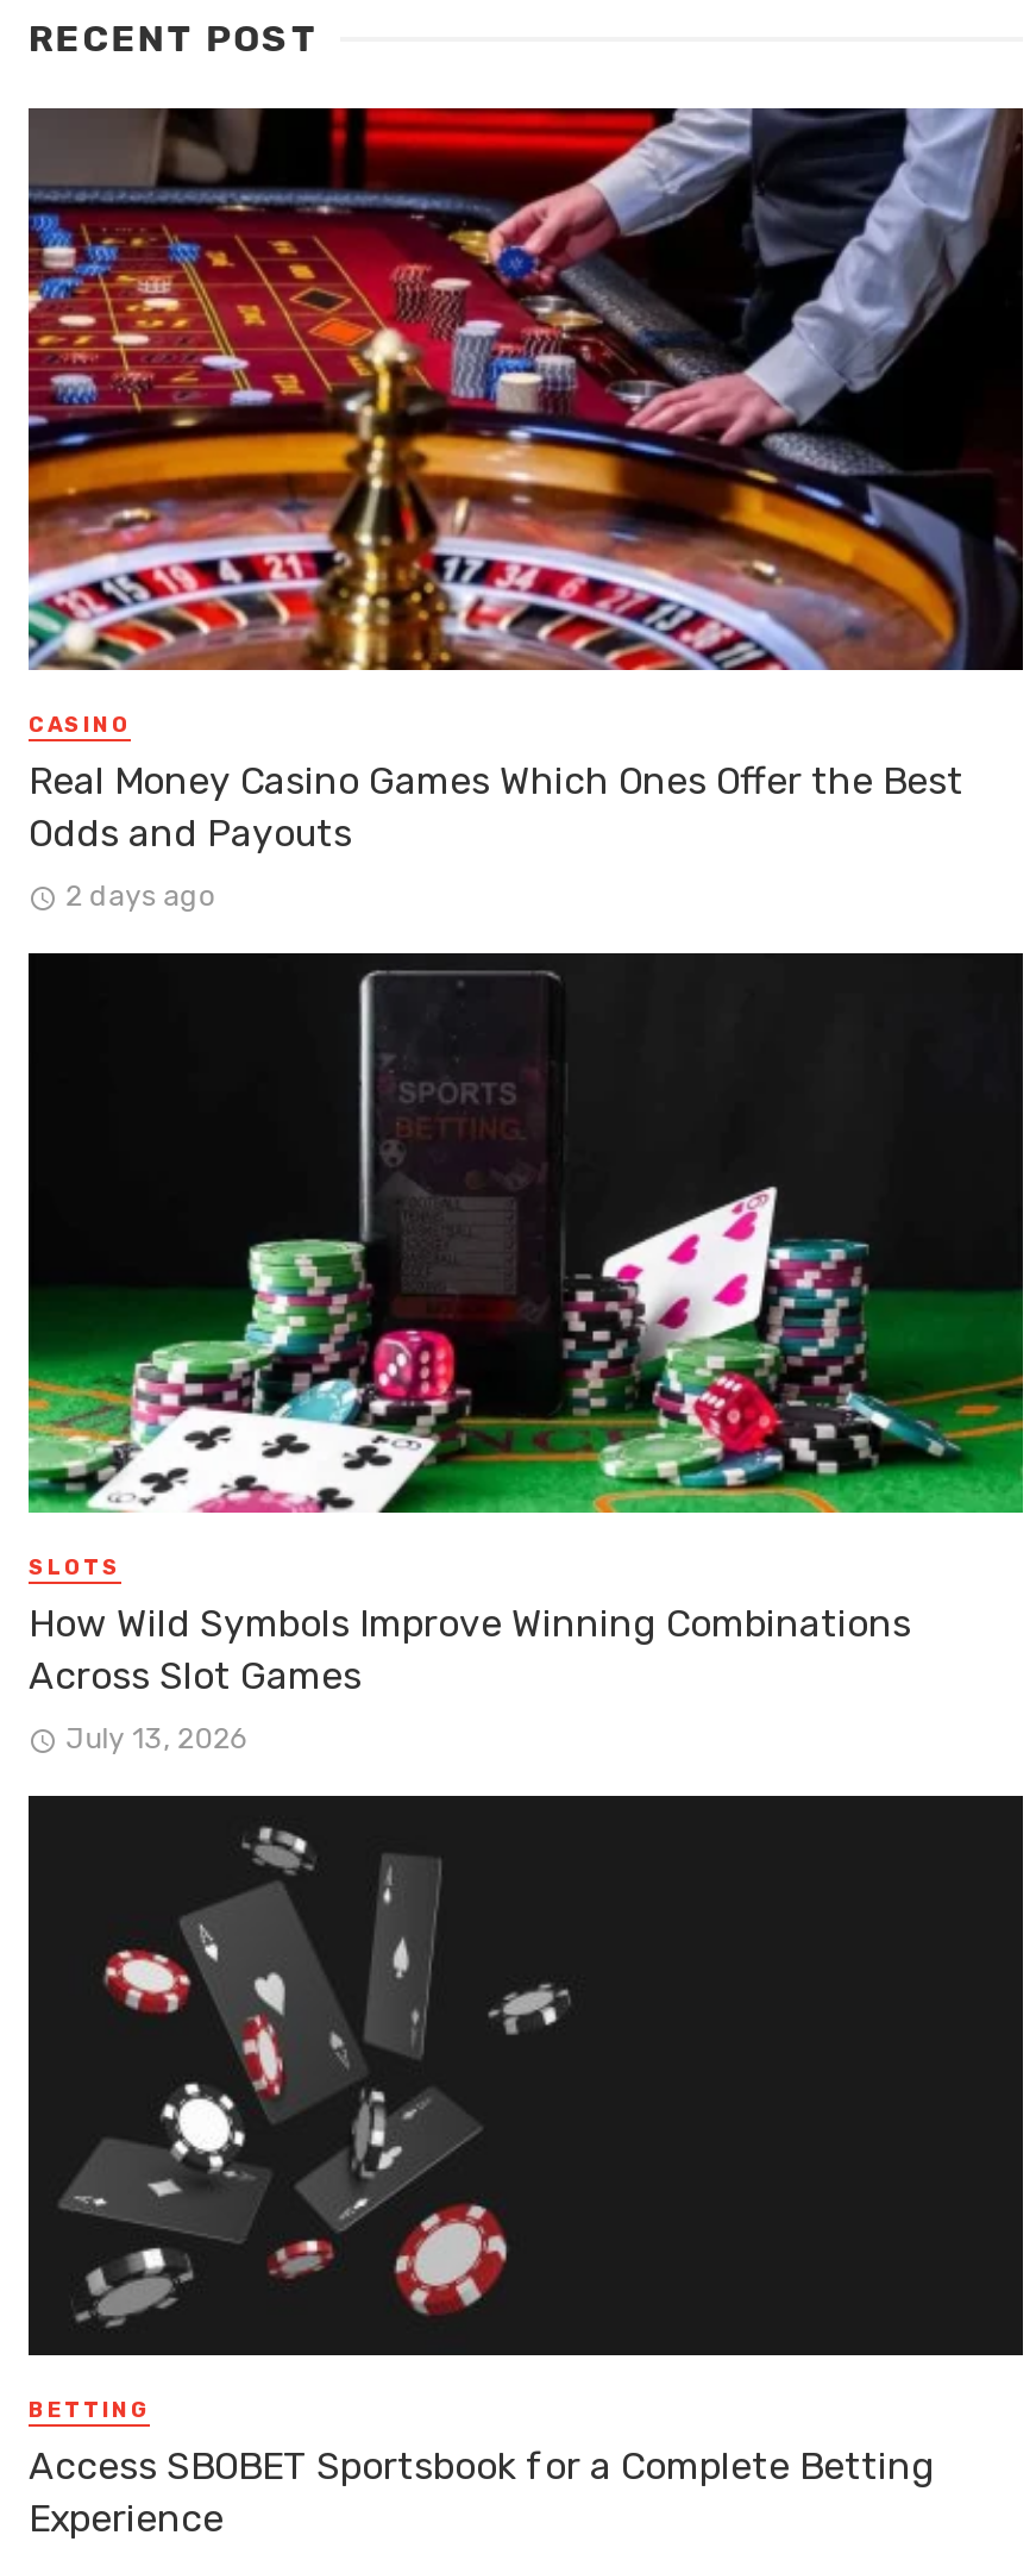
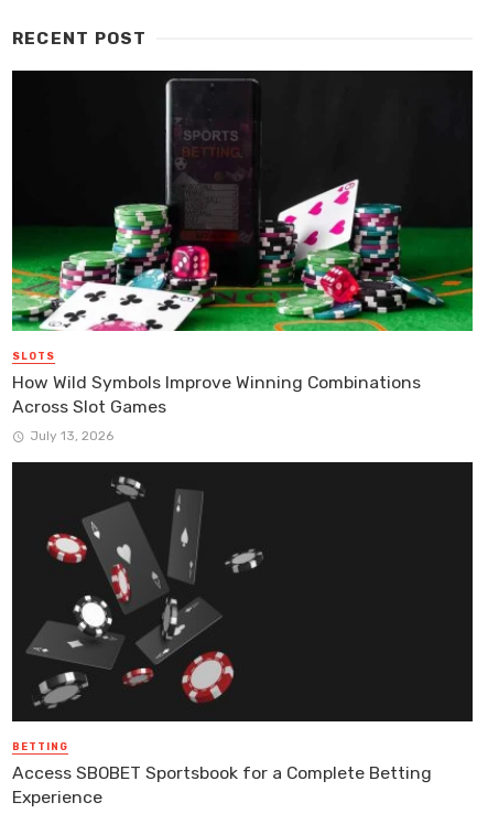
[26,106,1025,912] [image] | CASINO | Real Money Casino Games Which Ones Offer the Best | Odds and Payouts | 2 days ago -> none

